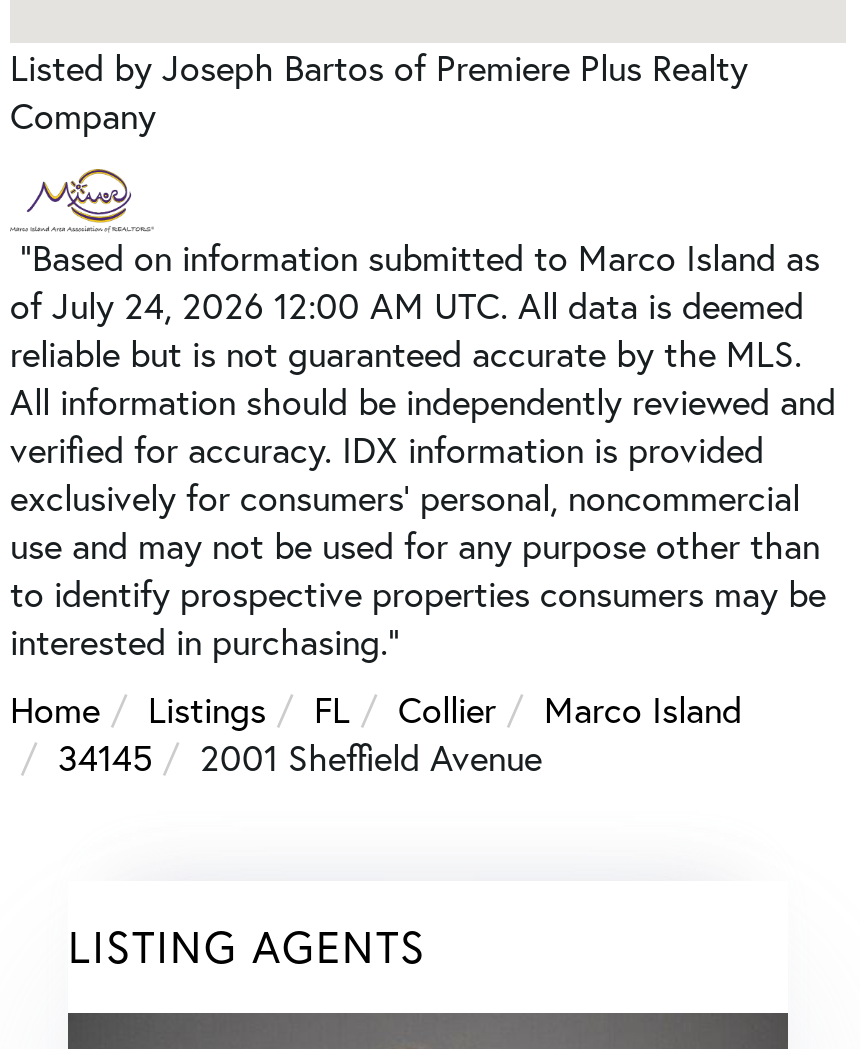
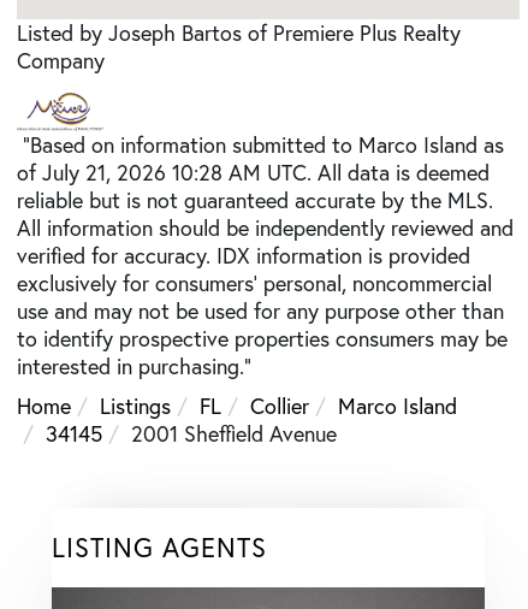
[10,281,804,329] of July 24, 2026 12:00 AM UTC. All data is deemed -> [17,159,490,186] of July 21, 2026 10:28 AM UTC. All data is deemed

